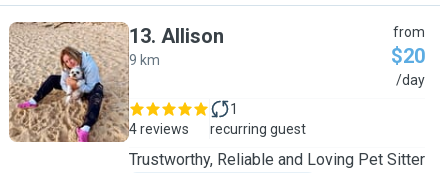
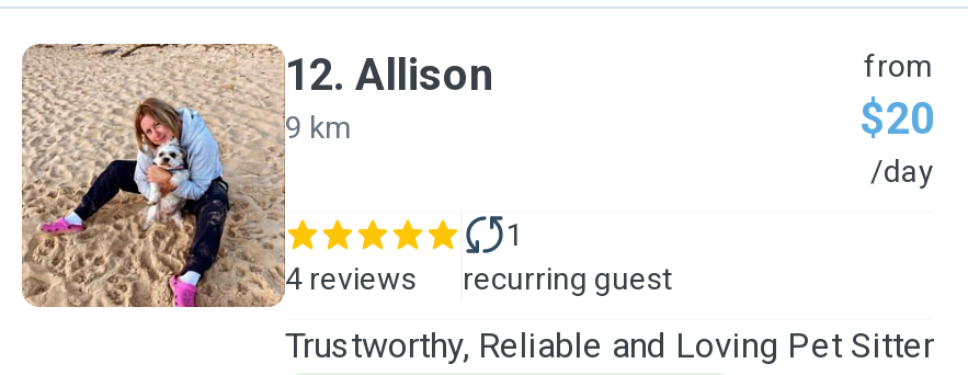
[129,24,224,48] 13. Allison -> [285,48,493,101] 12. Allison

